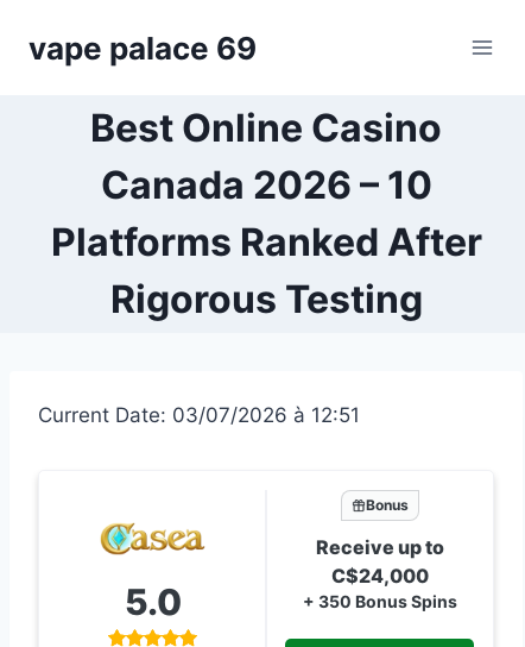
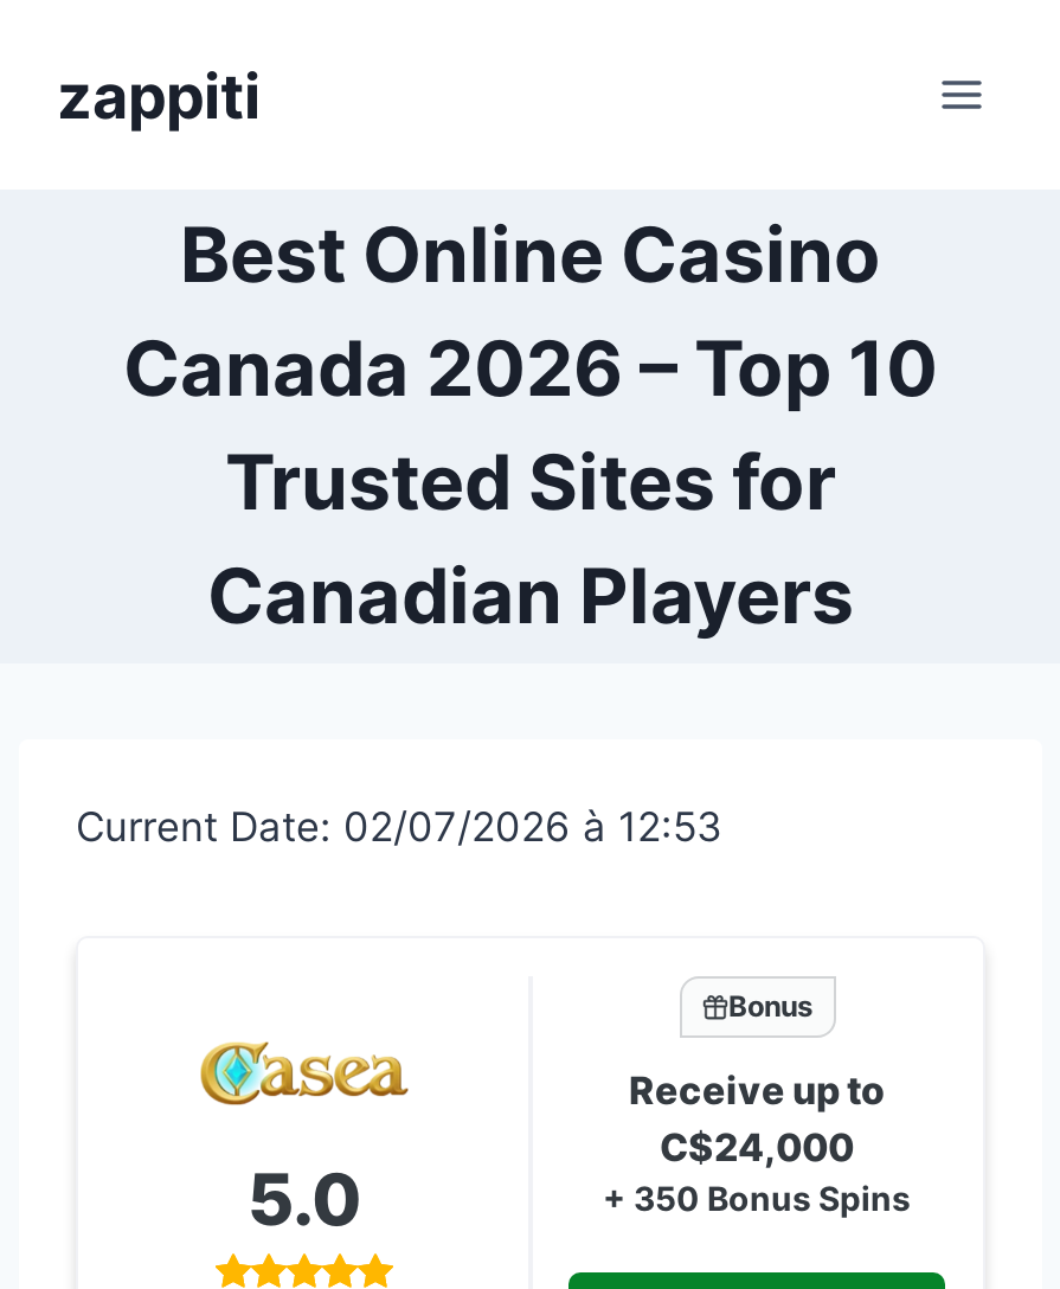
[29,29,257,66] vape palace 69 -> [57,58,261,132] zappiti
[50,162,482,322] Canada 2026 – 10 | Platforms Ranked After | Rigorous Testing -> [123,322,938,642] Canada 2026 – Top 10 | Trusted Sites for | Canadian Players
[38,403,360,427] Current Date: 03/07/2026 à 12:51 -> [76,803,722,851] Current Date: 02/07/2026 à 12:53

